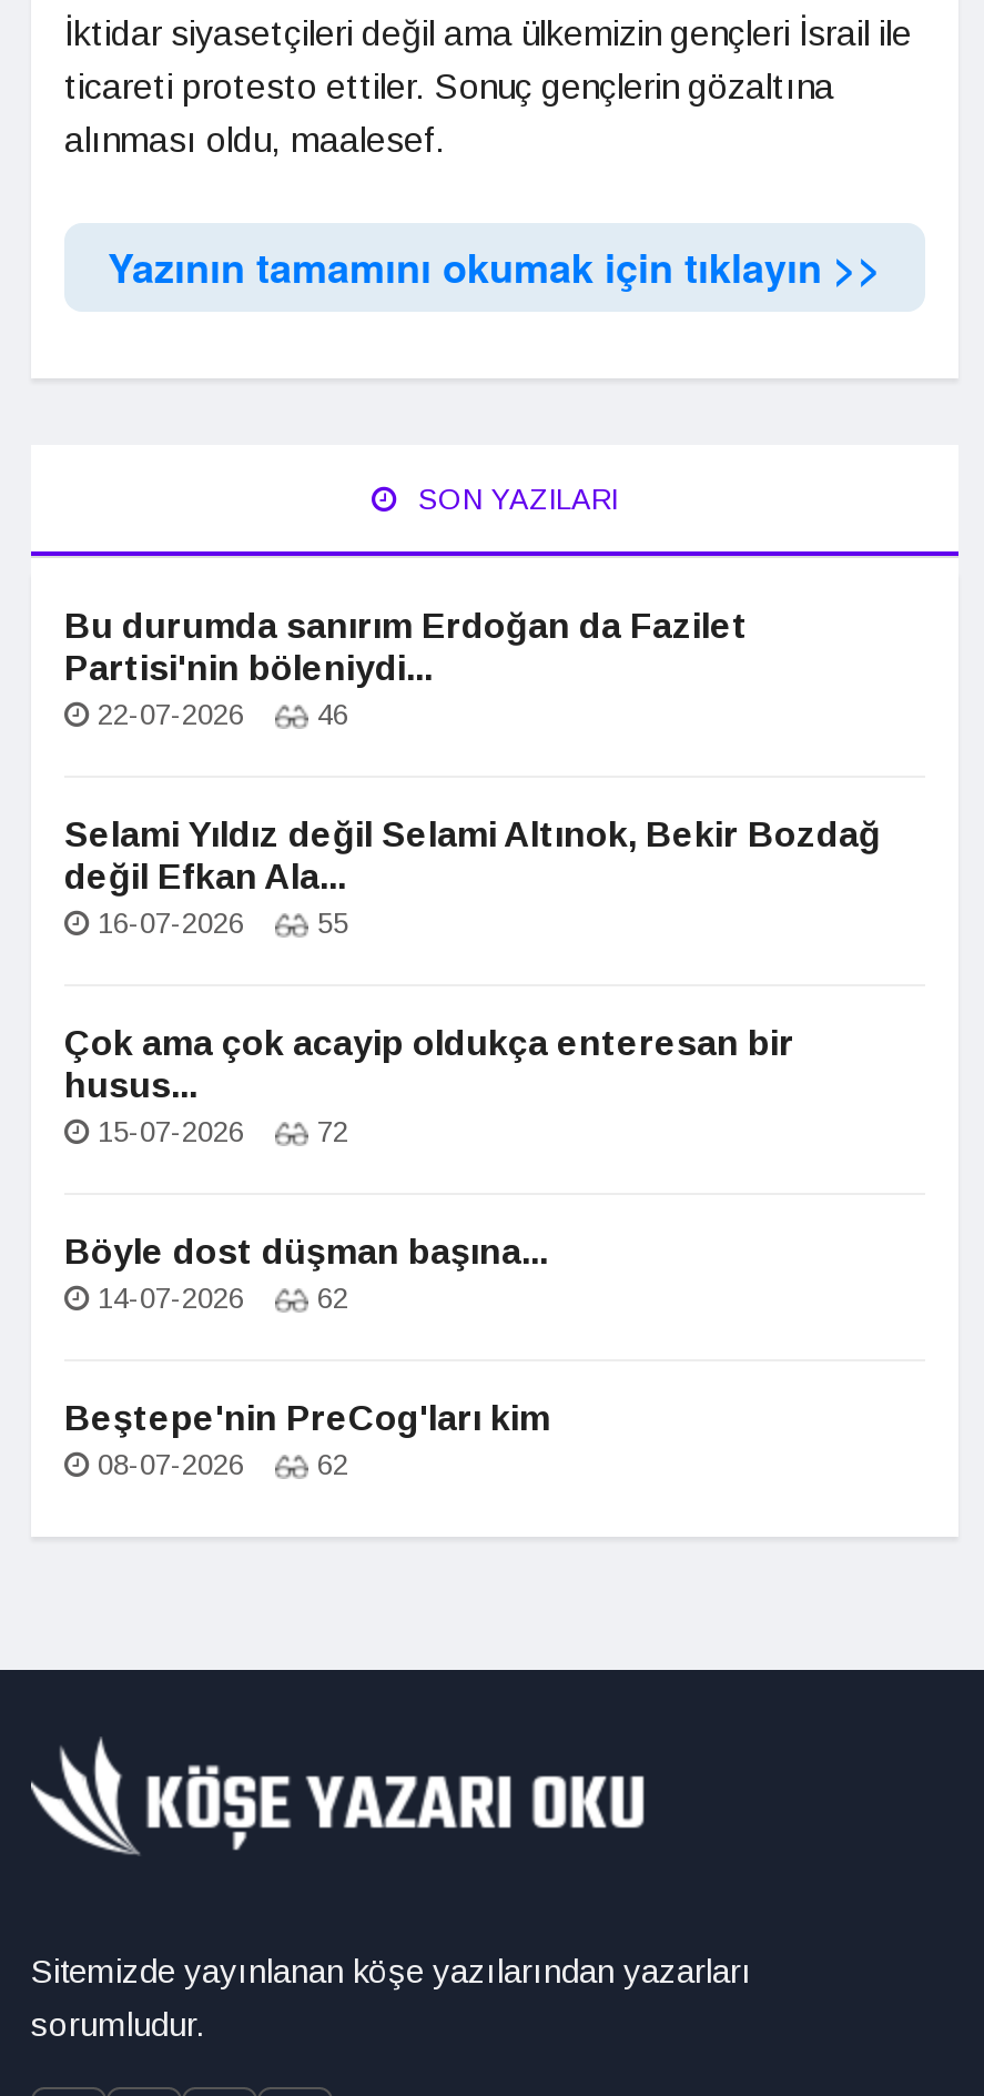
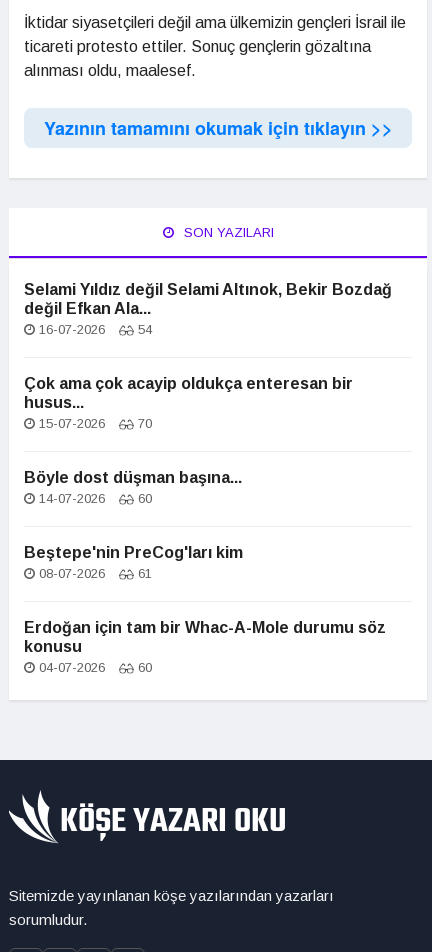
[64,607,748,731] Bu durumda sanırım Erdoğan da Fazilet | Partisi'nin böleniydi... | 22-07-2026 | 46 -> none
moved [64,816,881,1481] -> [24,281,392,581]: Selami Yıldız değil Selami Altınok, Bekir Bozdağ | değil Efkan Ala... | 16-07-2026 | ... | Beştepe'nin PreCog'ları kim | 08-07-2026
[89,907,348,940] 16-07-2026 55 -> [35,322,152,337] 16-07-2026 54
[89,1115,348,1148] 15-07-2026 72 -> [35,416,152,431] 15-07-2026 70
[89,1282,348,1315] 14-07-2026 62 -> [35,491,152,506] 14-07-2026 60
[308,1448,348,1481] 62 -> [24,566,386,675] 61 | Erdoğan için tam bir Whac-A-Mole durumu söz | konusu | 04-07-2026 | 60

